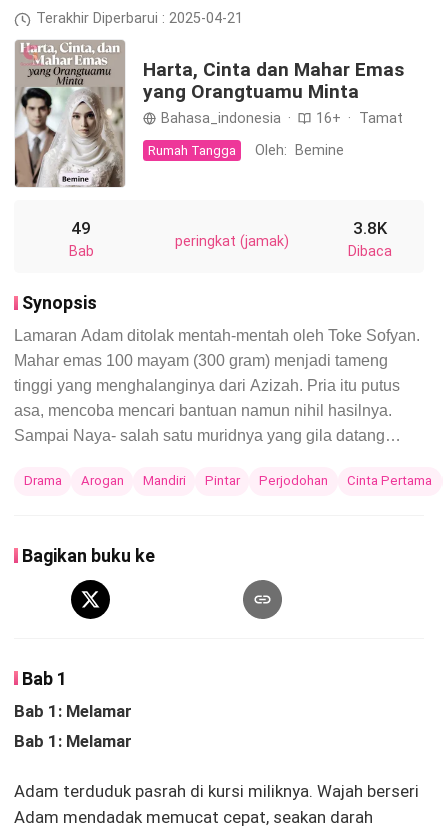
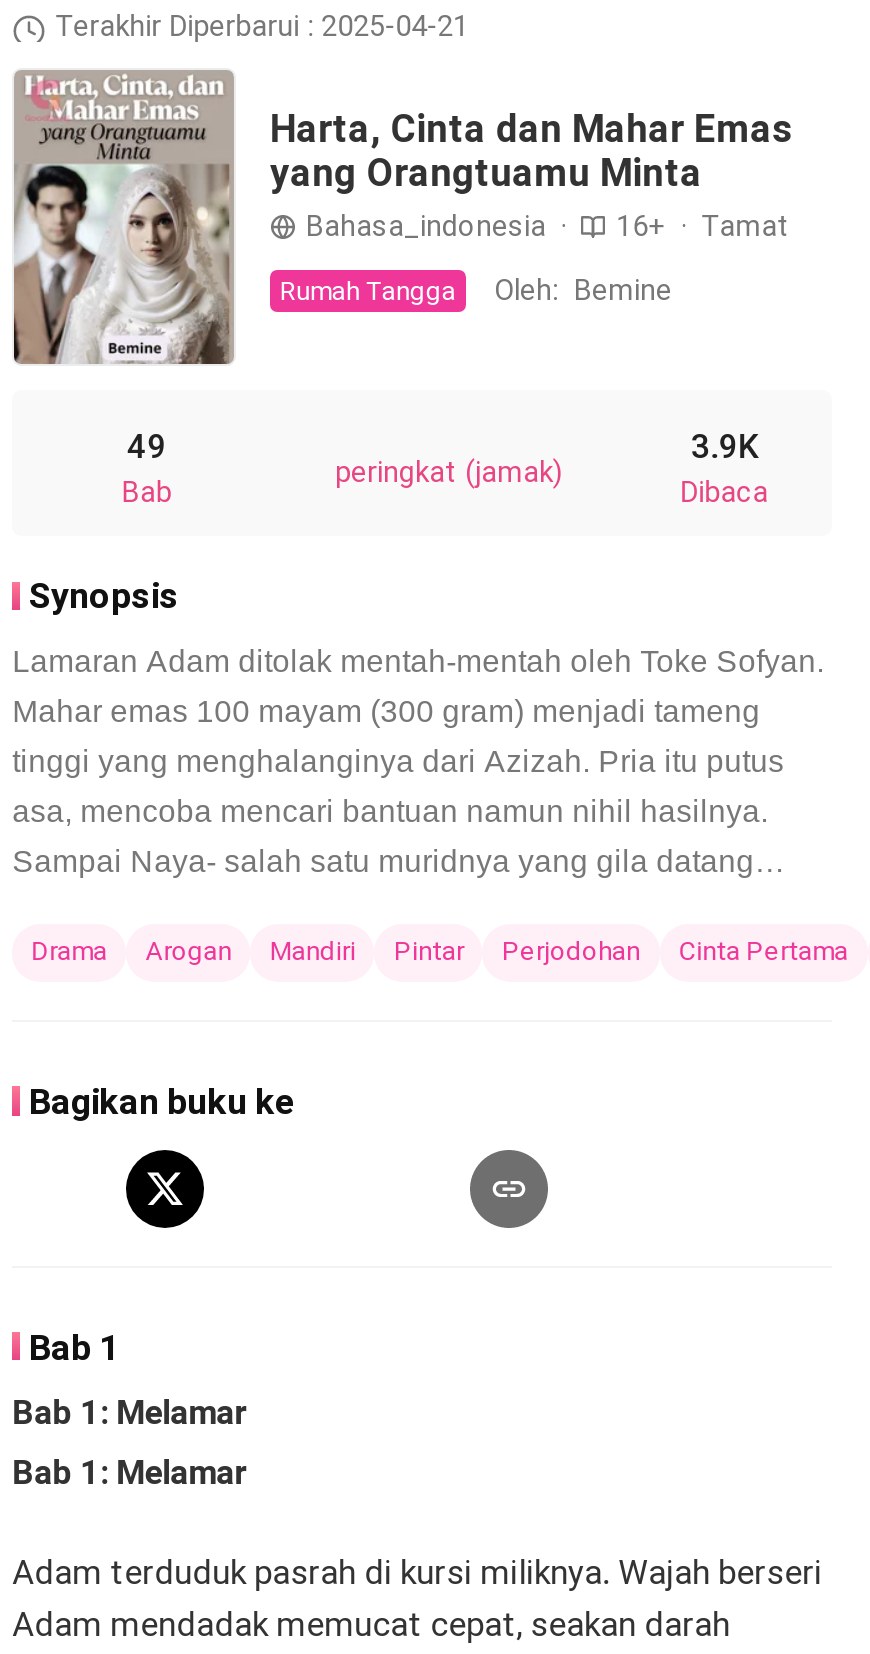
[353,218,387,238] 3.8K -> [690,426,758,466] 3.9K

